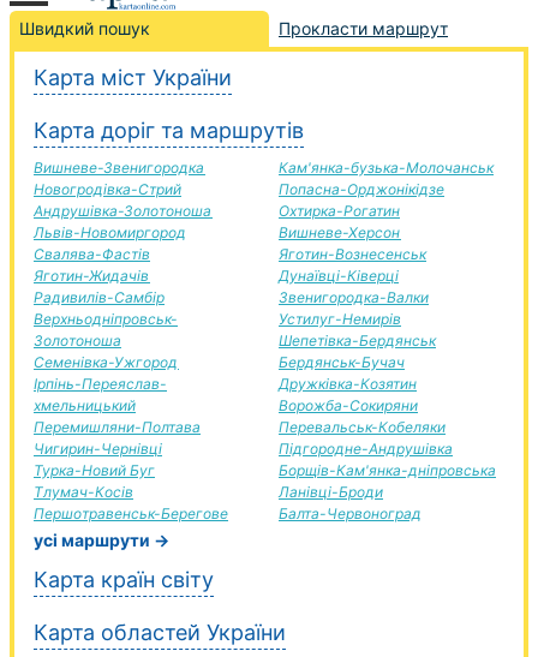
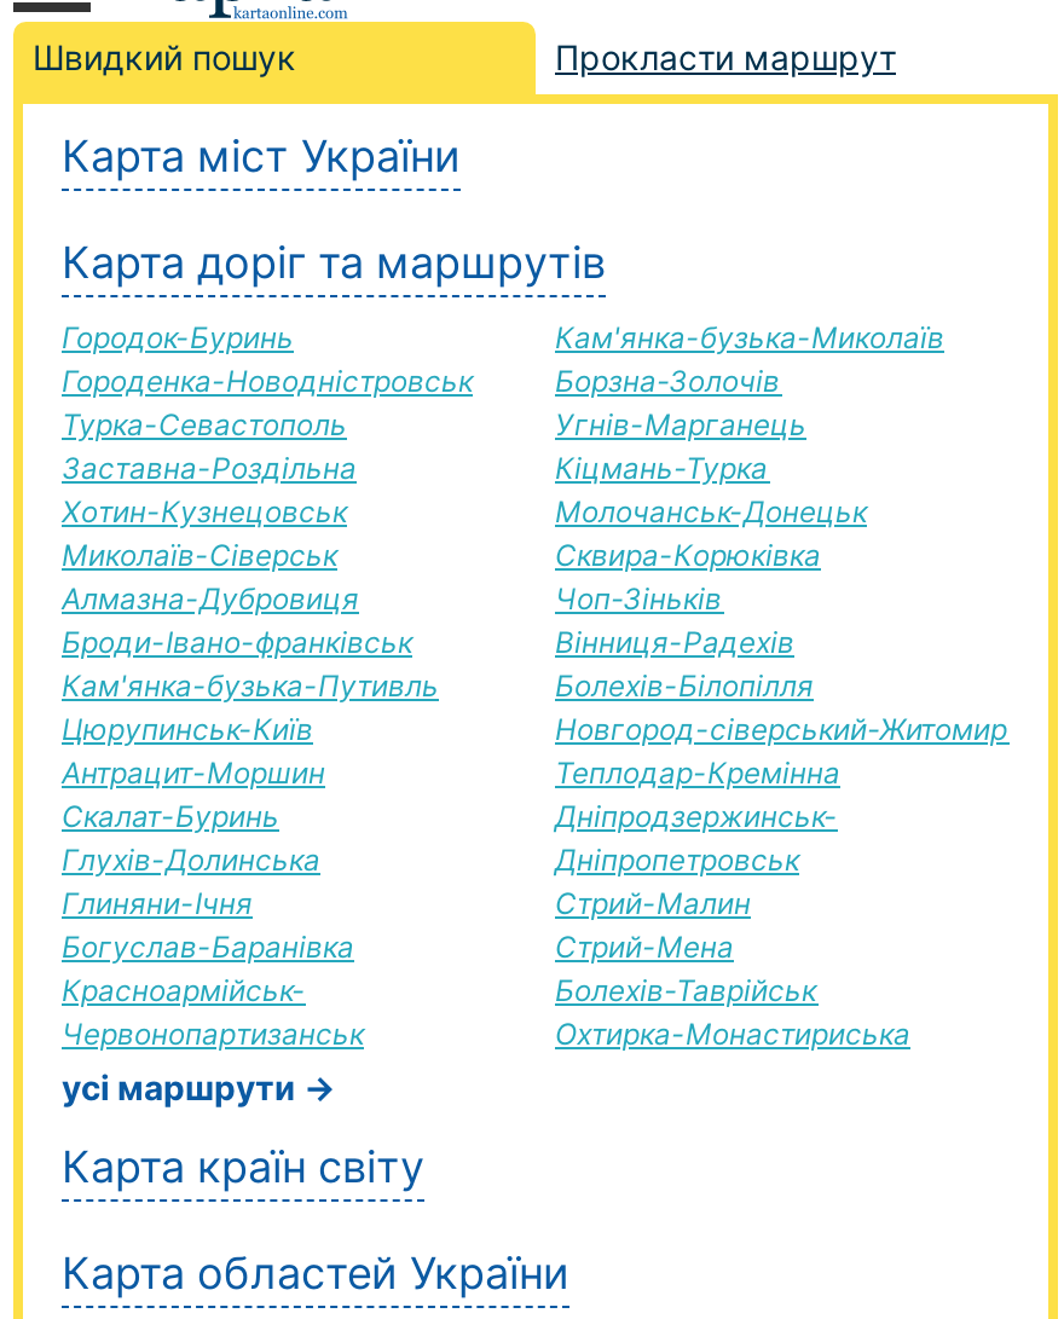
[34,159,228,522] Вишневе-Звенигородка | Новогродівка-Стрий | Андрушівка-Золотоноша | Львів-Новомиргород | Свалява-Фастів | Яготин-Жидачів | Радивилів-Самбір | Верхньодніпровськ- | Золотоноша | Семенівка-Ужгород | Ірпінь-Переяслав- | хмельницький | Перемишляни-Полтава | Чигирин-Чернівці | Турка-Новий Буг | Тлумач-Косів | Першотравенськ-Берегове -> [62,319,473,1052] Городок-Буринь | Городенка-Новодністровськ | Турка-Севастополь | Заставна-Роздільна | Хотин-Кузнецовськ | Миколаїв-Сіверськ | Алмазна-Дубровиця | Броди-Івано-франківськ | Кам'янка-бузька-Путивль | Цюрупинськ-Київ | Антрацит-Моршин | Скалат-Буринь | Глухів-Долинська | Глиняни-Ічня | Богуслав-Баранівка | Красноармійськ- | Червонопартизанськ
[279,159,496,522] Кам'янка-бузька-Молочанськ | Попасна-Орджонікідзе | Охтирка-Рогатин | Вишневе-Херсон | Яготин-Вознесенськ | Дунаївці-Ківерці | Звенигородка-Валки | Устилуг-Немирів | Шепетівка-Бердянськ | Бердянськ-Бучач | Дружківка-Козятин | Ворожба-Сокиряни | Перевальськ-Кобеляки | Підгородне-Андрушівка | Борщів-Кам'янка-дніпровська | Ланівці-Броди | Балта-Червоноград -> [555,319,1010,1052] Кам'янка-бузька-Миколаїв | Борзна-Золочів | Угнів-Марганець | Кіцмань-Турка | Молочанськ-Донецьк | Сквира-Корюківка | Чоп-Зіньків | Вінниця-Радехів | Болехів-Білопілля | Новгород-сіверський-Житомир | Теплодар-Кремінна | Дніпродзержинськ- | Дніпропетровськ | Стрий-Малин | Стрий-Мена | Болехів-Таврійськ | Охтирка-Монастириська

